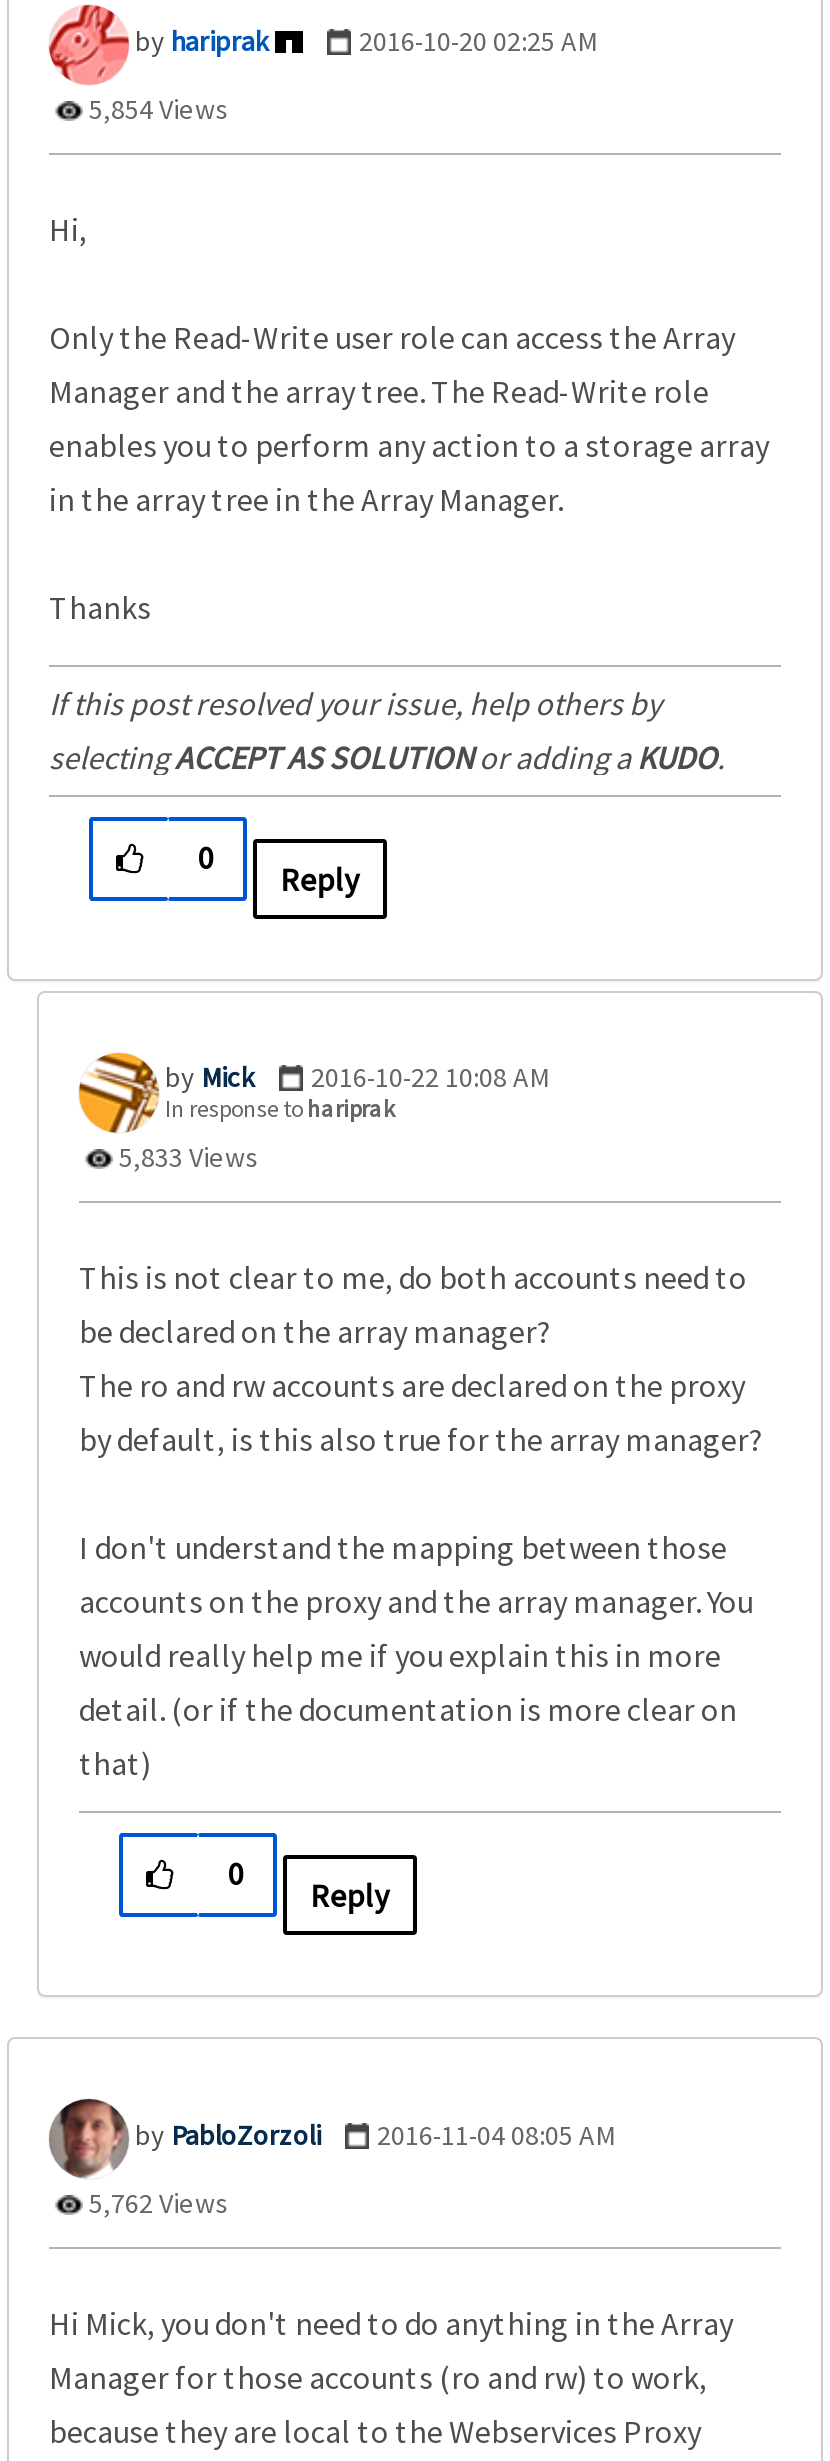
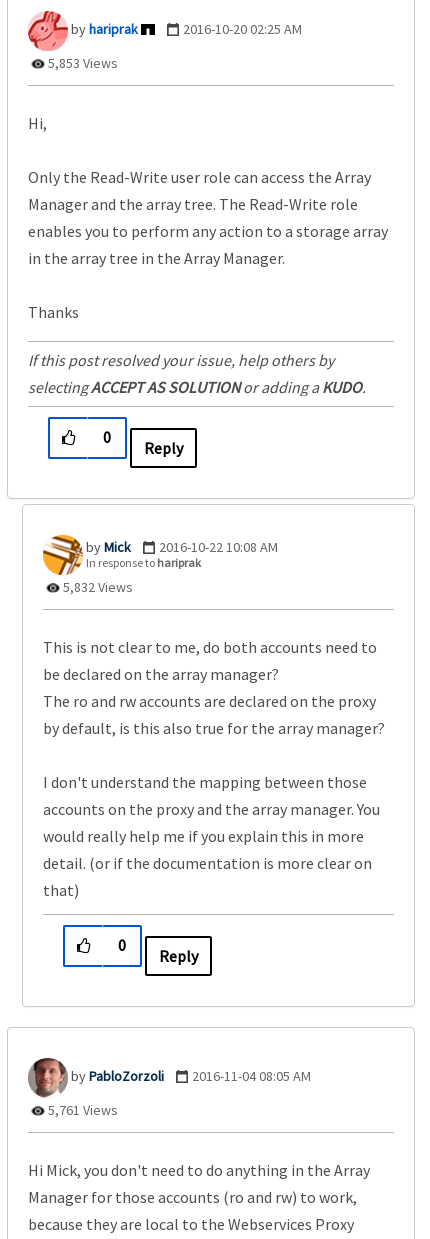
[83,91,229,127] 5,854 Views -> [45,54,118,72] 5,853 Views
[113,1139,259,1175] 5,833 Views -> [60,578,133,596] 5,832 Views
[83,2185,229,2221] 5,762 Views -> [45,1101,118,1119] 5,761 Views

